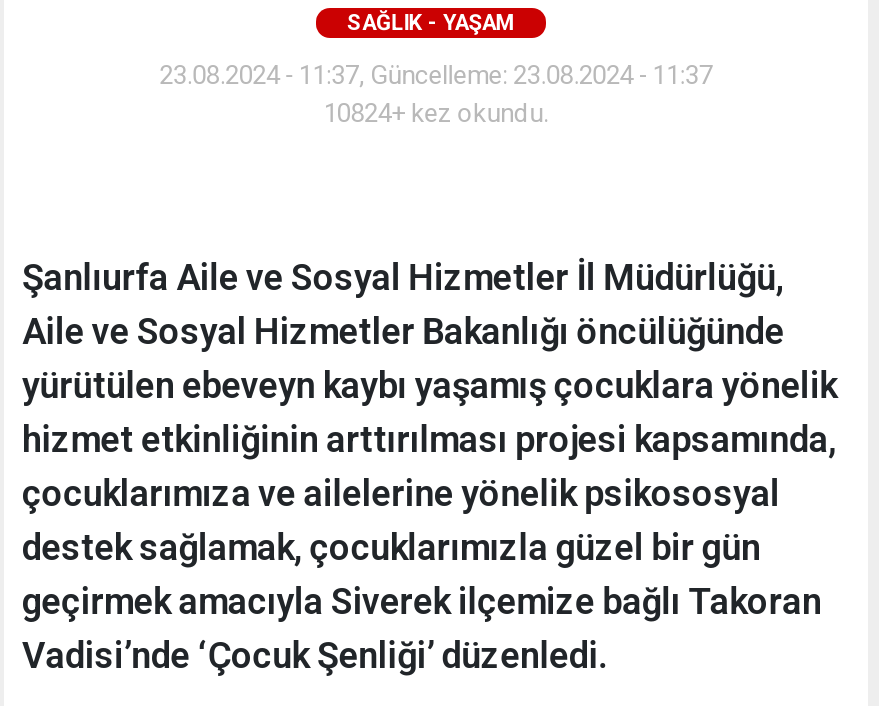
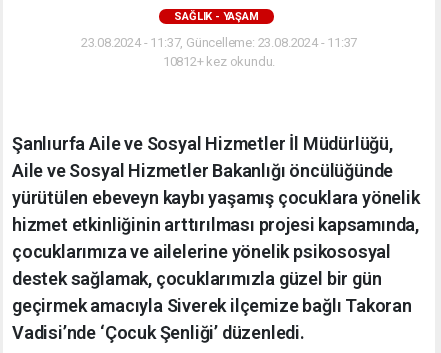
[323,98,549,128] 10824+ kez okundu. -> [163,54,275,69] 10812+ kez okundu.

